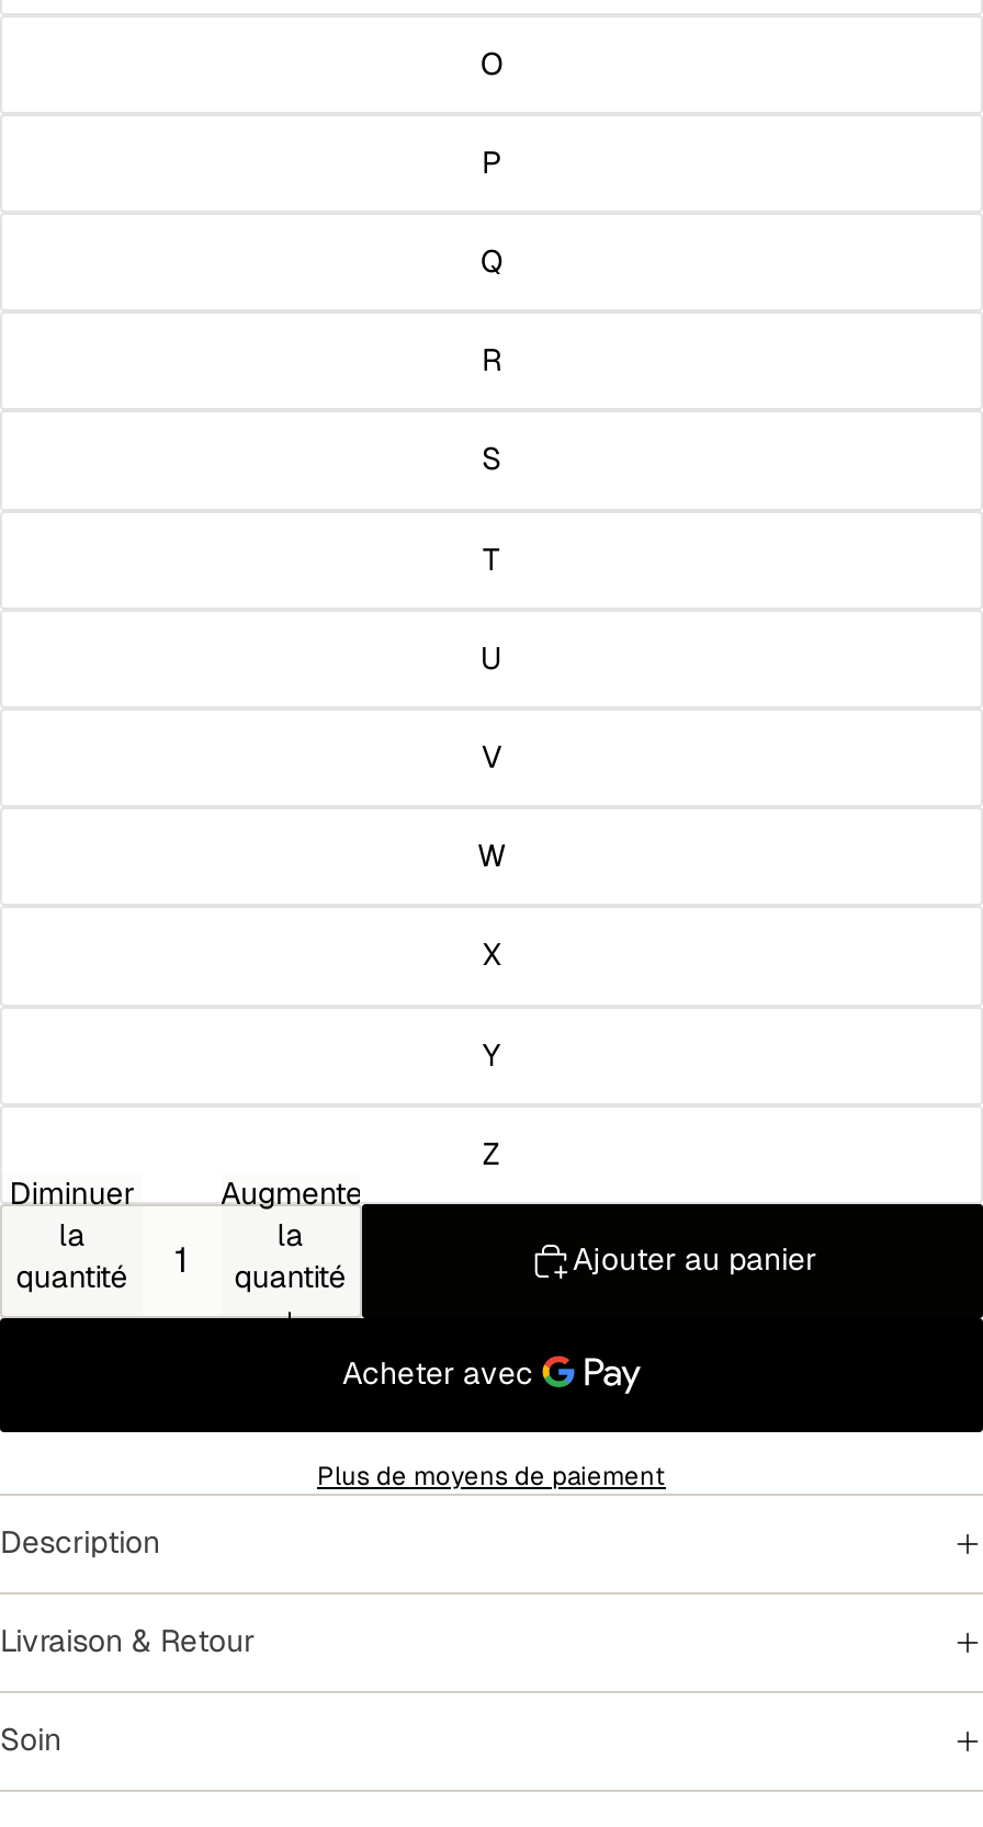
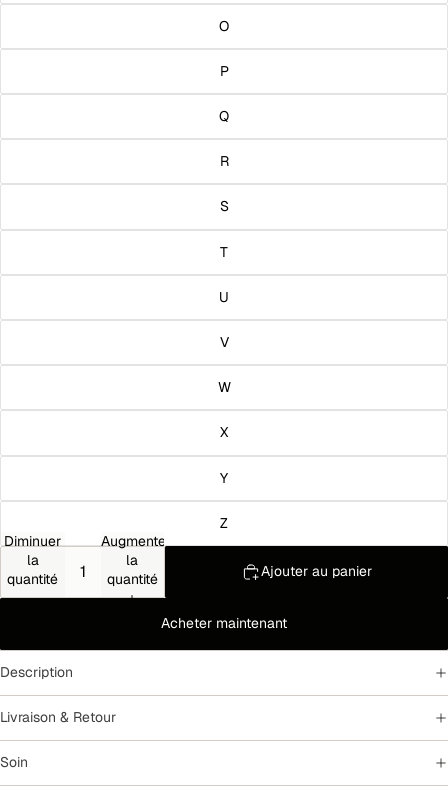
[317,1457,666,1490] Plus de moyens de paiement -> [161,614,287,632] Acheter maintenant

